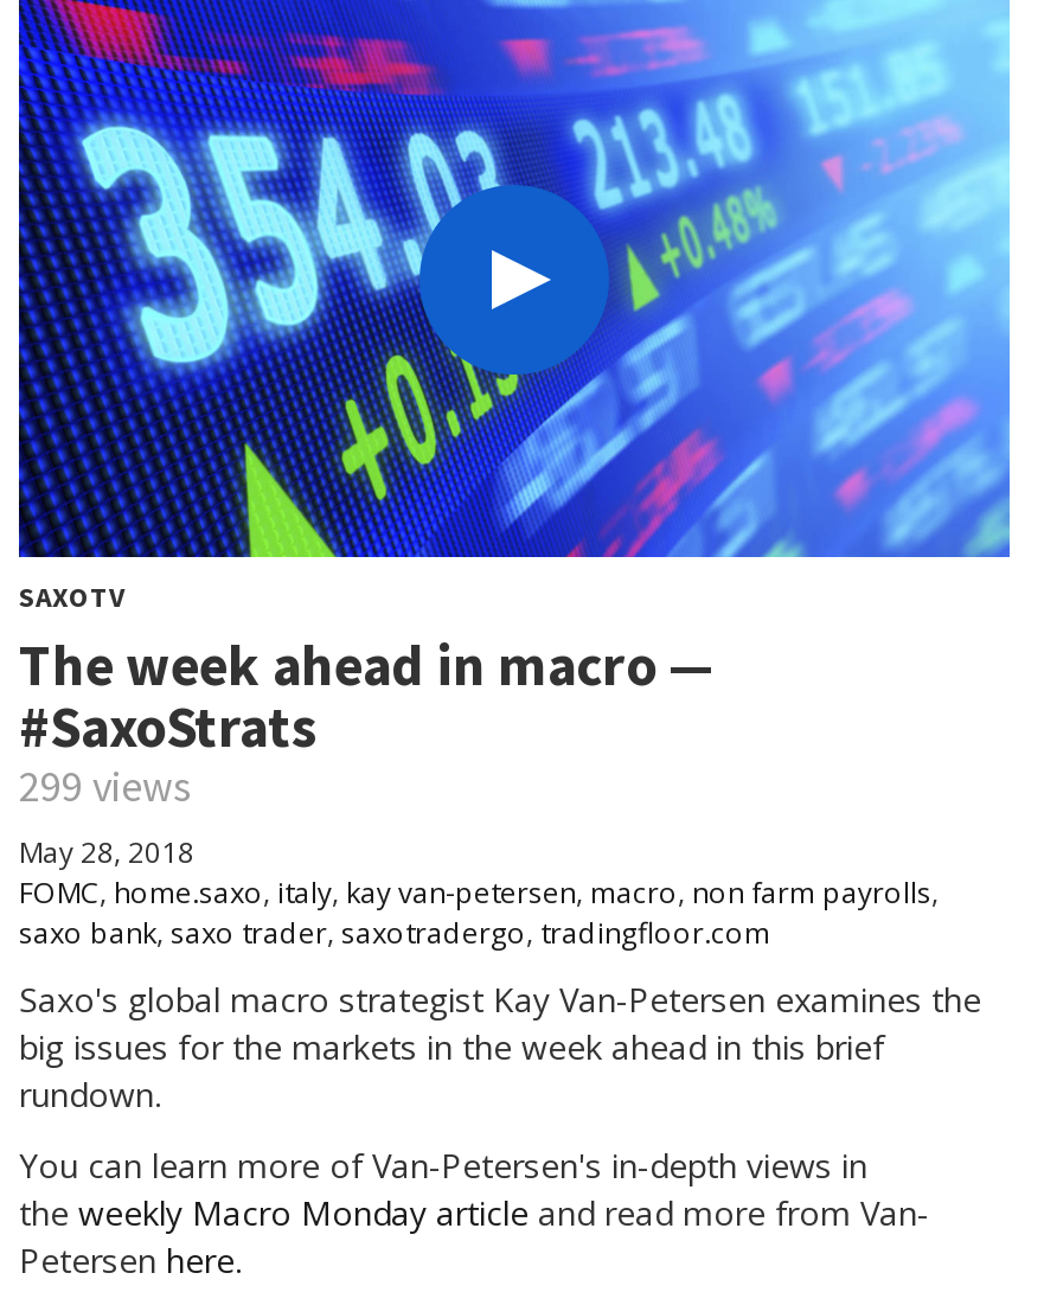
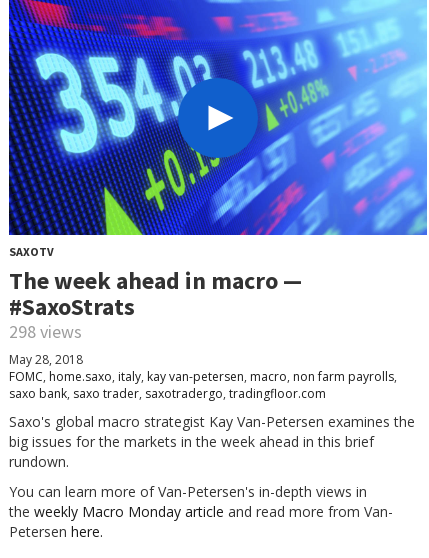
[19,759,192,814] 299 views -> [9,320,82,343] 298 views

